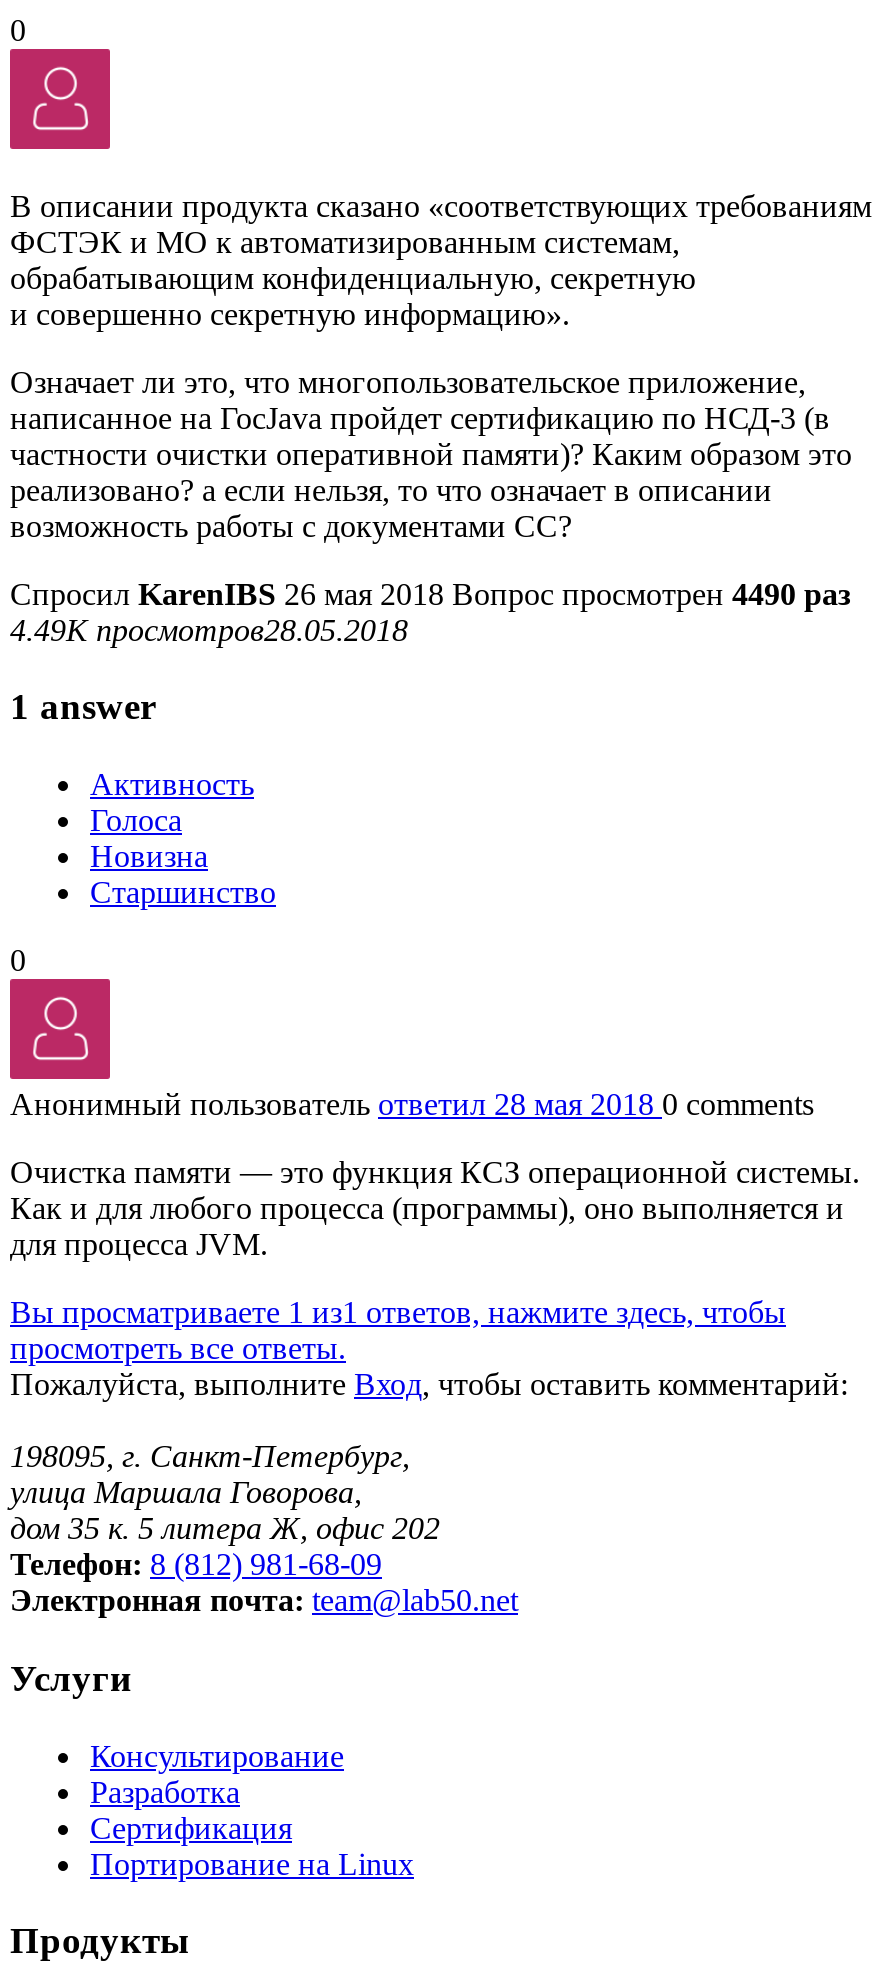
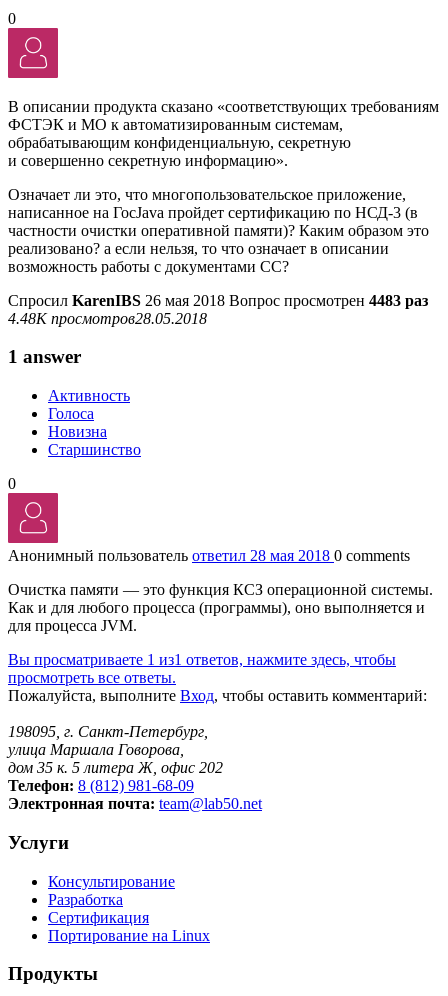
[10,576,850,610] Спросил KarenIBS 26 мая 2018 Вопрос просмотрен 4490 раз -> [8,292,428,309] Спросил KarenIBS 26 мая 2018 Вопрос просмотрен 4483 раз
[10,612,408,646] 4.49K просмотров28.05.2018 -> [8,310,207,327] 4.48K просмотров28.05.2018

